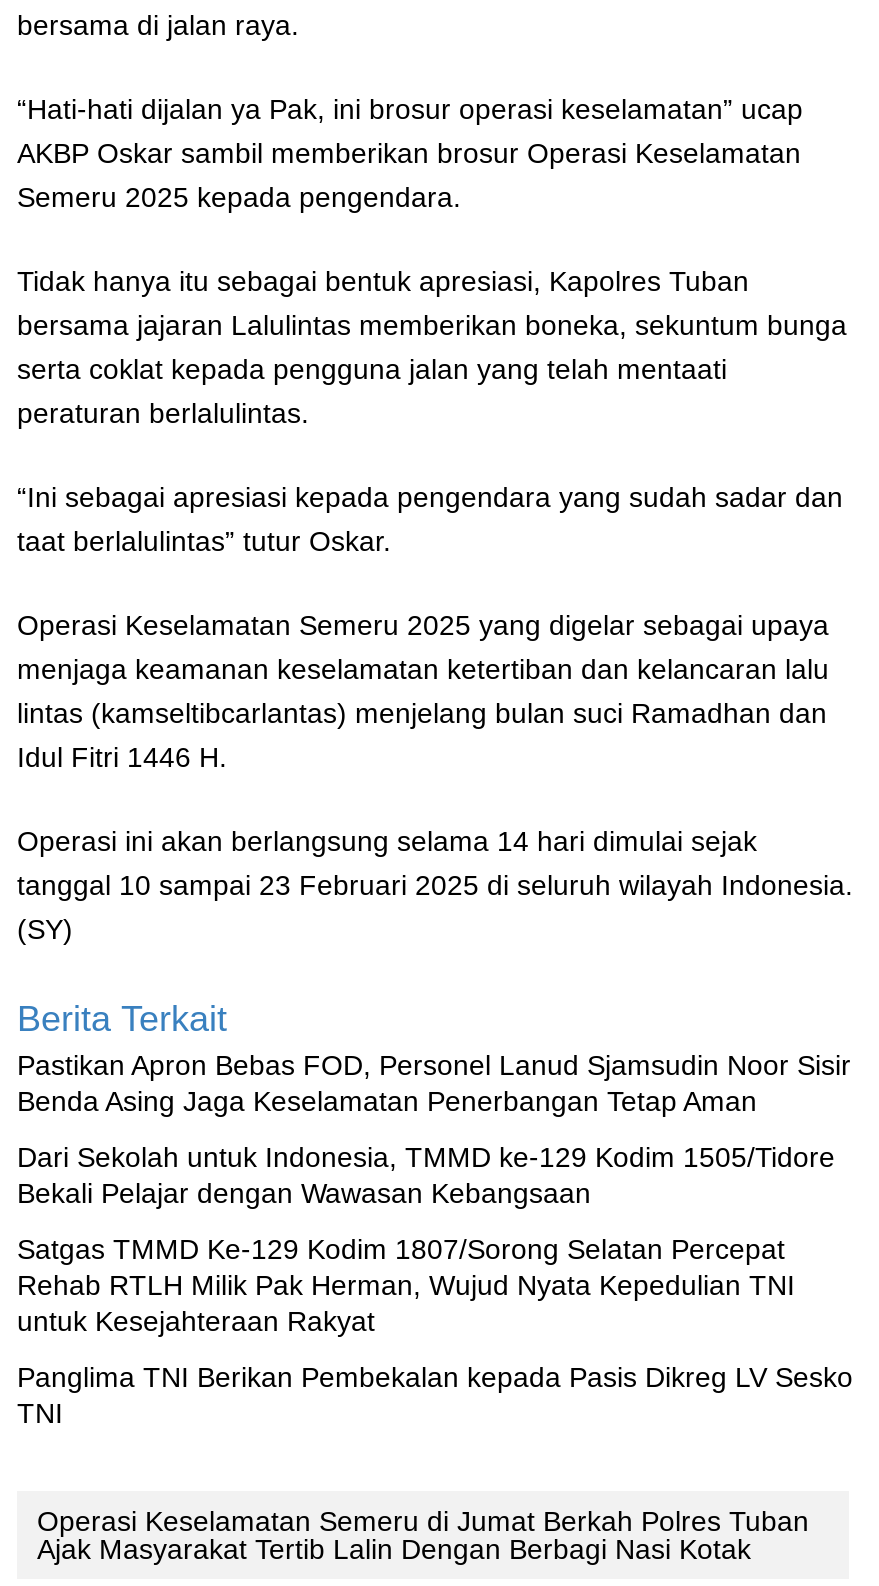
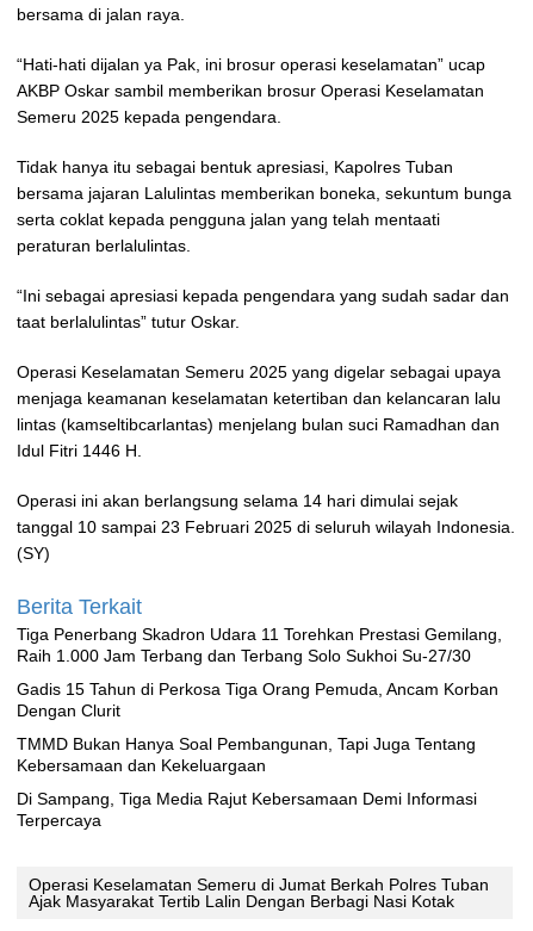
[17,1048,851,1116] Pastikan Apron Bebas FOD, Personel Lanud Sjamsudin Noor Sisir | Benda Asing Jaga Keselamatan Penerbangan Tetap Aman -> [17,625,502,665] Tiga Penerbang Skadron Udara 11 Torehkan Prestasi Gemilang, | Raih 1.000 Jam Terbang dan Terbang Solo Sukhoi Su-27/30
[17,1140,835,1208] Dari Sekolah untuk Indonesia, TMMD ke-129 Kodim 1505/Tidore | Bekali Pelajar dengan Wawasan Kebangsaan -> [17,680,498,720] Gadis 15 Tahun di Perkosa Tiga Orang Pemuda, Ancam Korban | Dengan Clurit
[17,1232,795,1336] Satgas TMMD Ke-129 Kodim 1807/Sorong Selatan Percepat | Rehab RTLH Milik Pak Herman, Wujud Nyata Kepedulian TNI | untuk Kesejahteraan Rakyat -> [17,735,476,775] TMMD Bukan Hanya Soal Pembangunan, Tapi Juga Tentang | Kebersamaan dan Kekeluargaan
[17,1360,853,1428] Panglima TNI Berikan Pembekalan kepada Pasis Dikreg LV Sesko | TNI -> [17,789,477,830] Di Sampang, Tiga Media Rajut Kebersamaan Demi Informasi | Terpercaya

